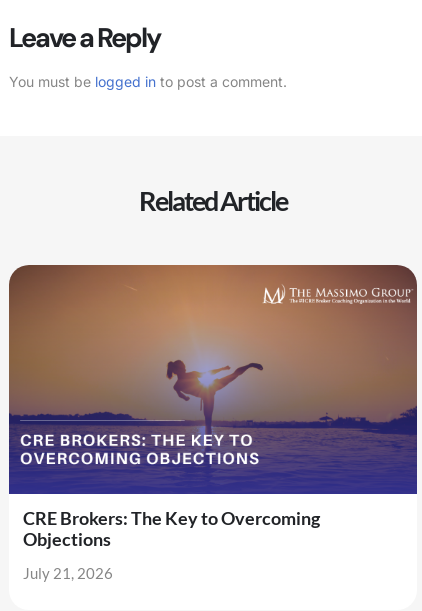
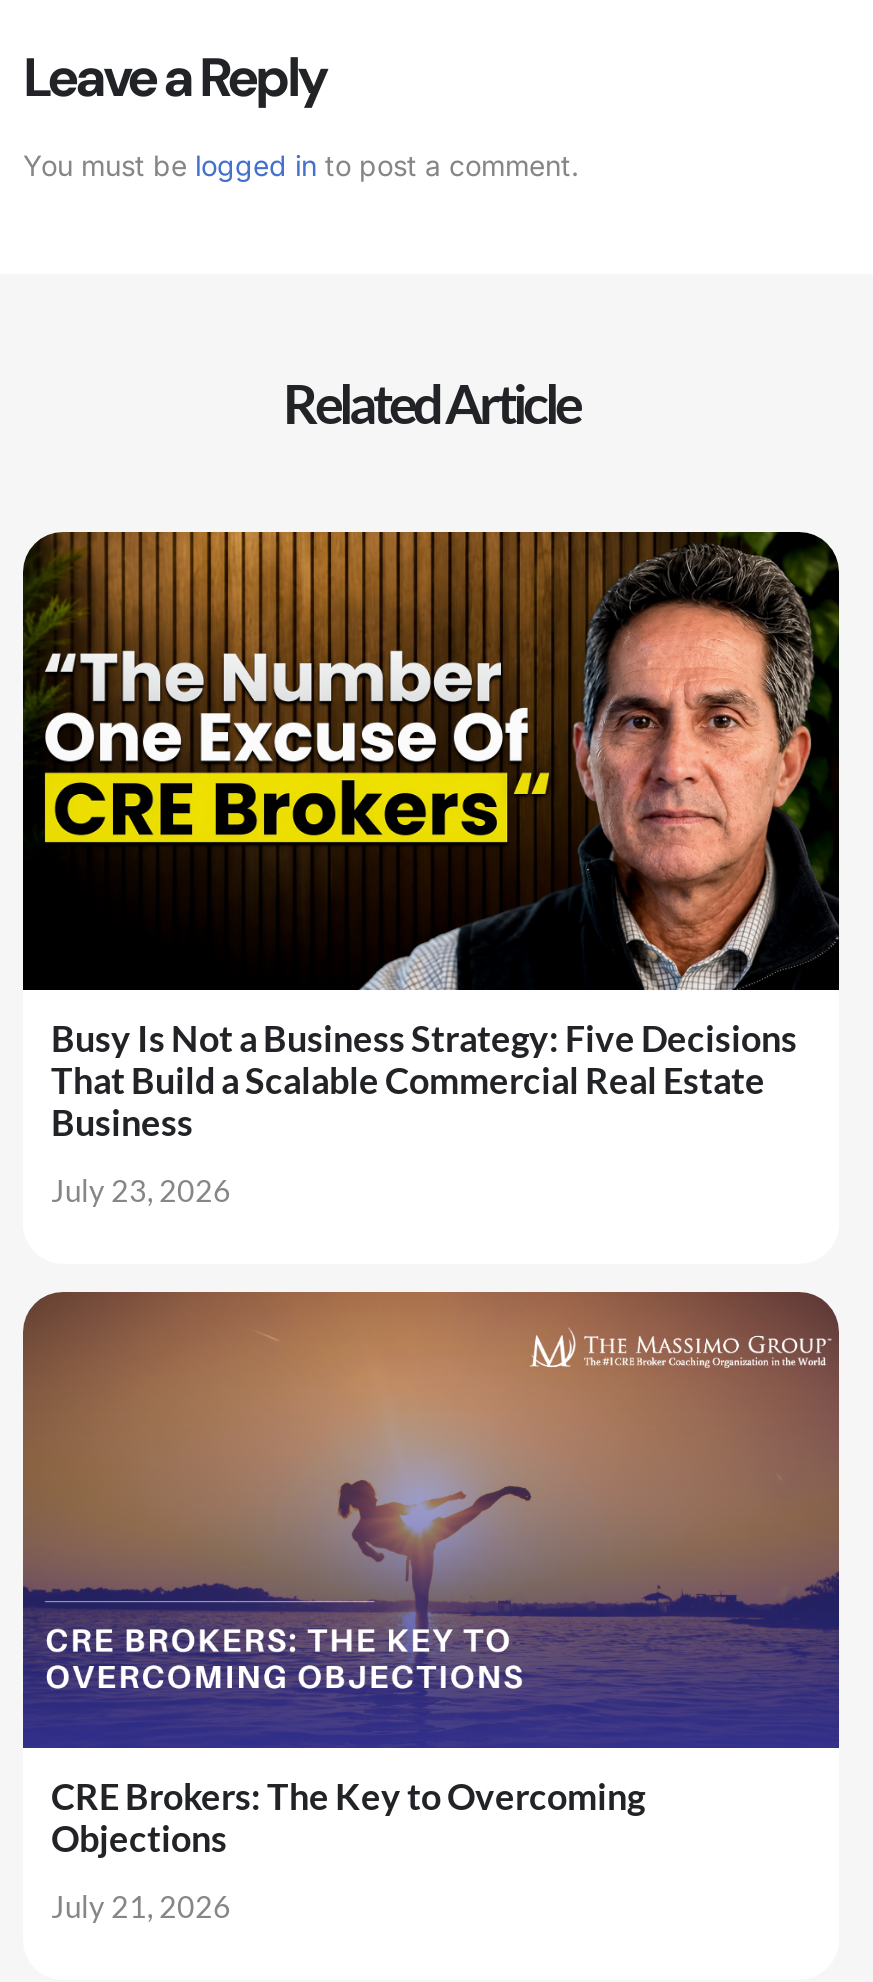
none -> [21,530,841,1208] [image] | Busy Is Not a Business Strategy: Five Decisions | That Build a Scalable Commercial Real Estate | Business | July 23, 2026

